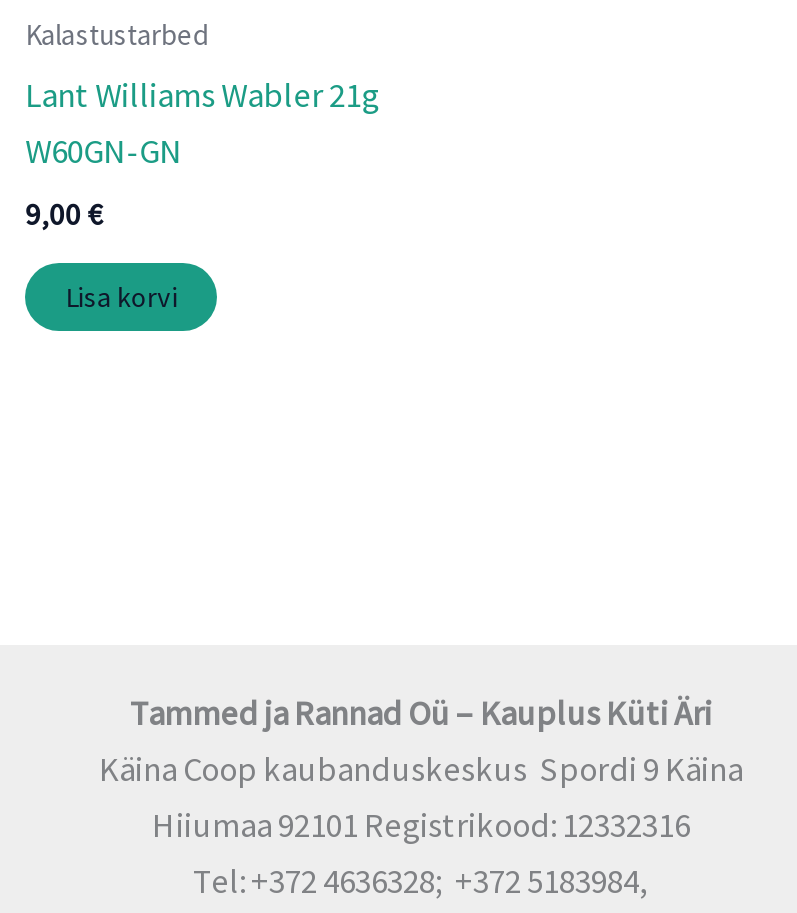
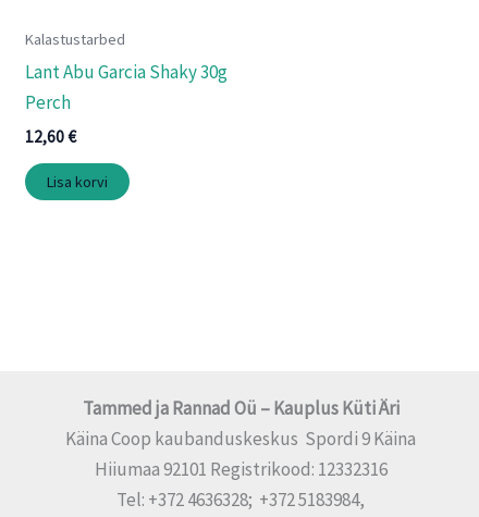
[25,73,379,173] Lant Williams Wabler 21g | W60GN-GN -> [25,60,228,114] Lant Abu Garcia Shaky 30g | Perch
[25,195,103,233] 9,00 € -> [25,126,76,147] 12,60 €

